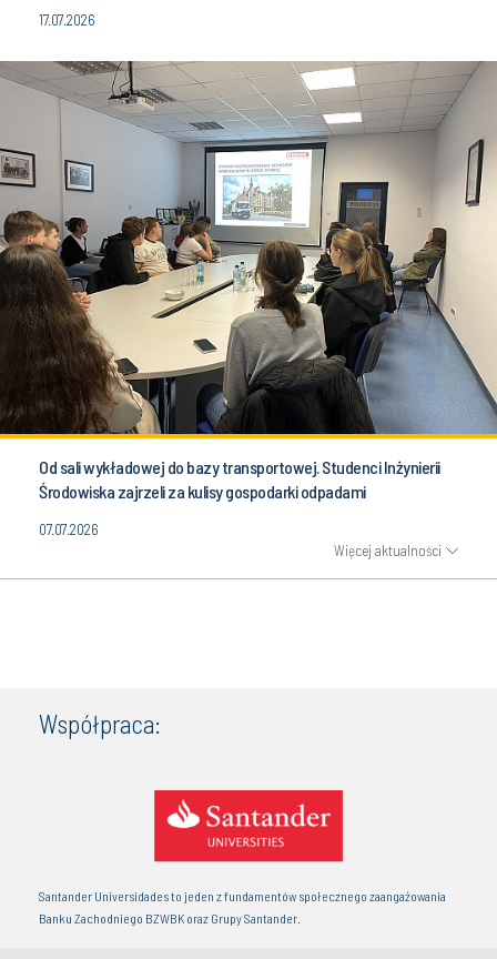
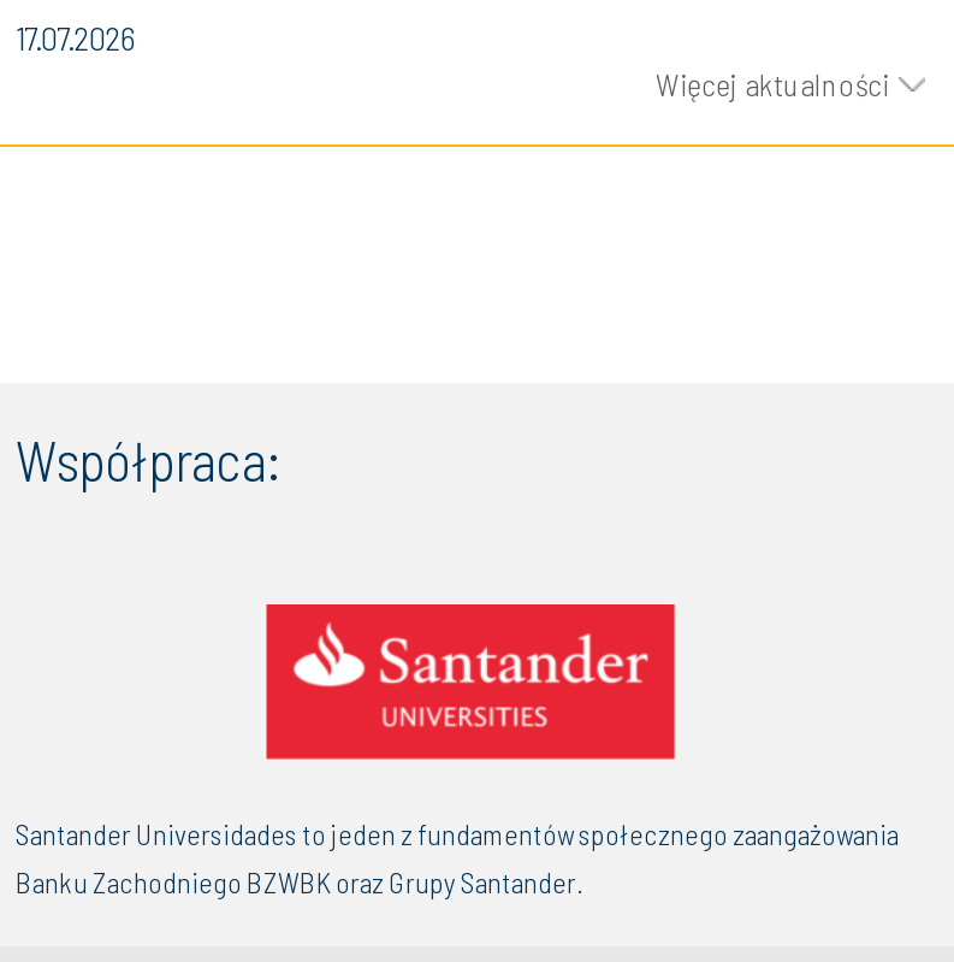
[3,60,494,538] [image] | Od sali wykładowej do bazy transportowej. Studenci Inżynierii | Środowiska zajrzeli za kulisy gospodarki odpadami | 07.07.2026 -> none

